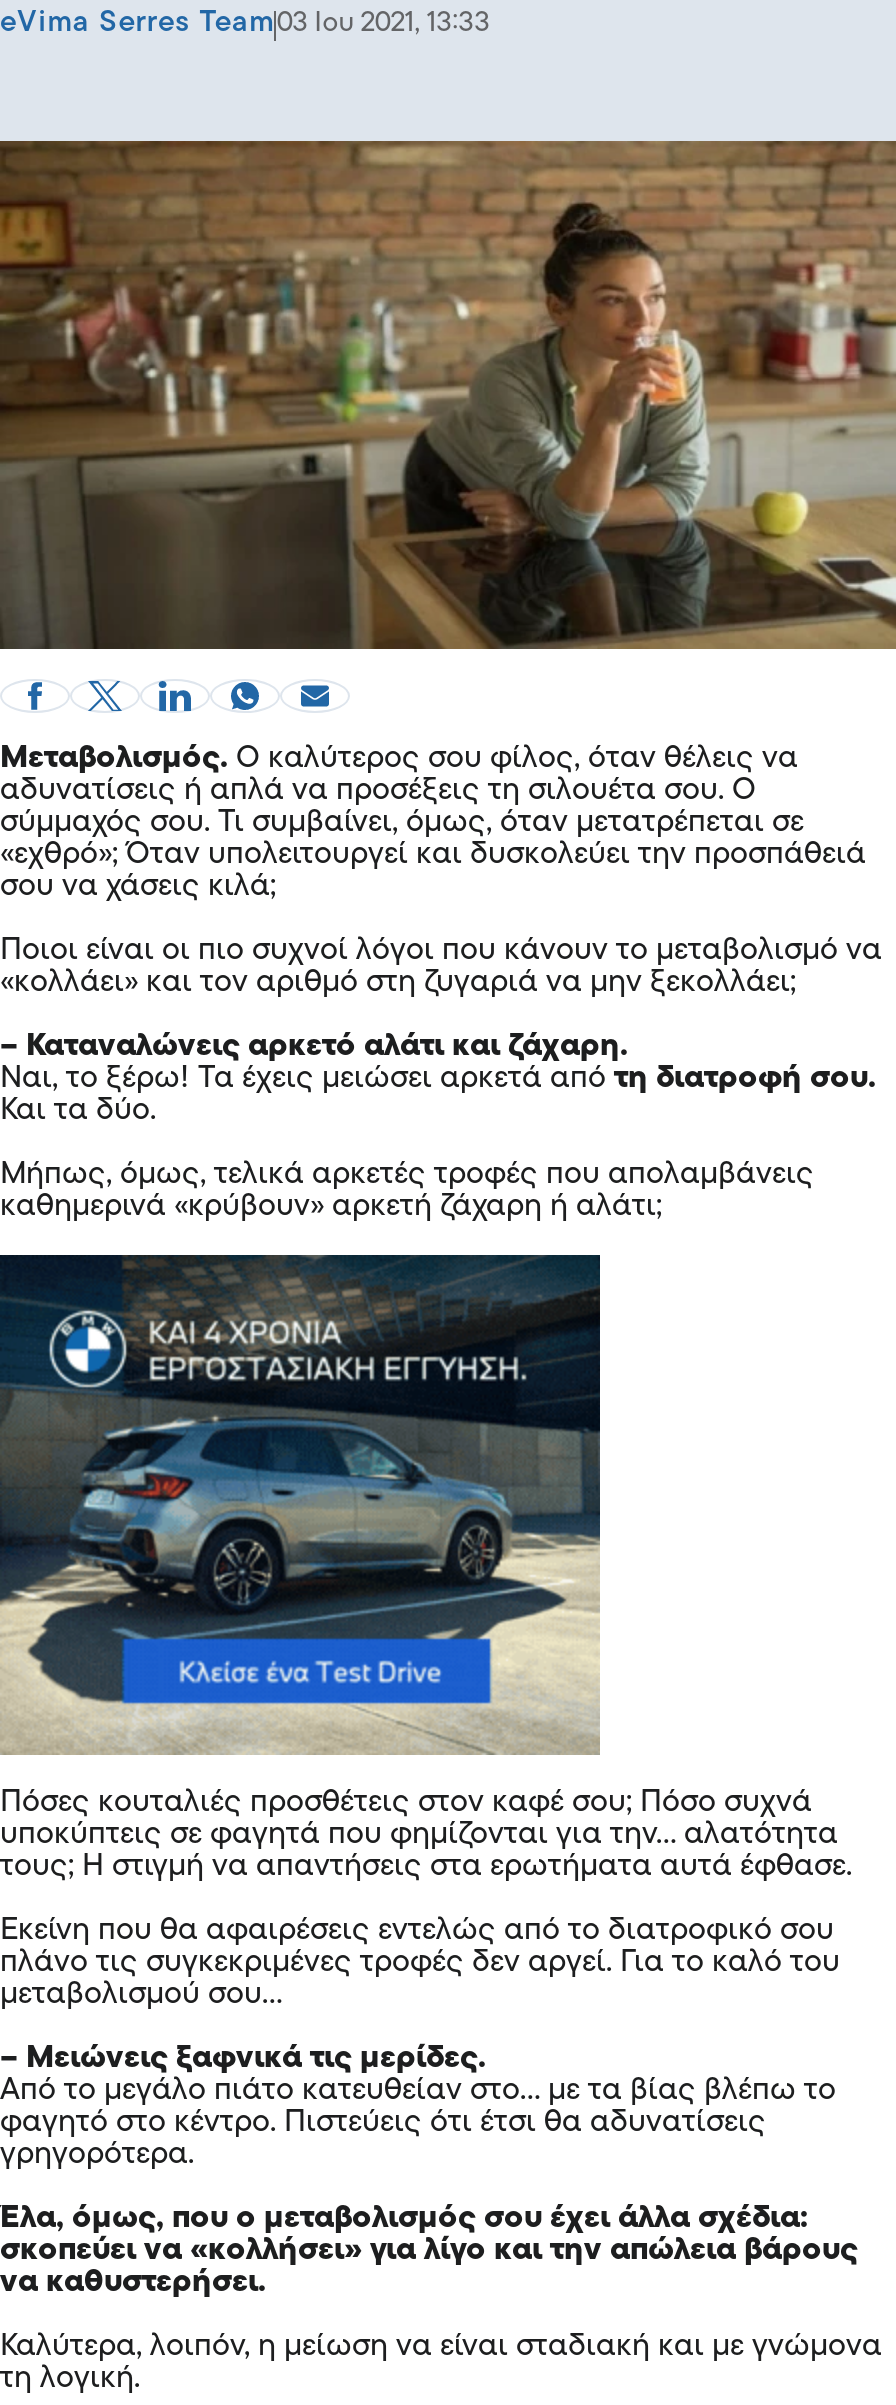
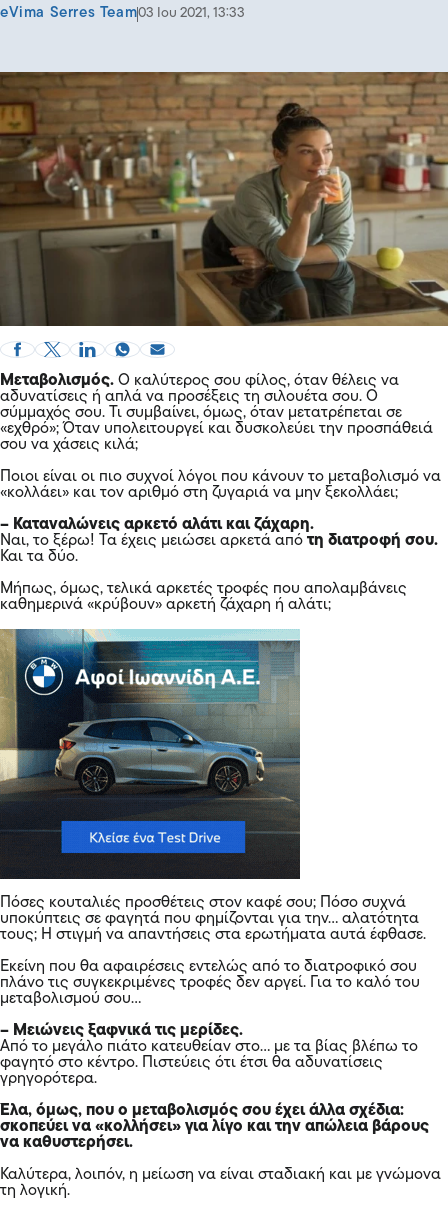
[6,1253,602,1755] [image] -> [3,628,301,880] [image]

